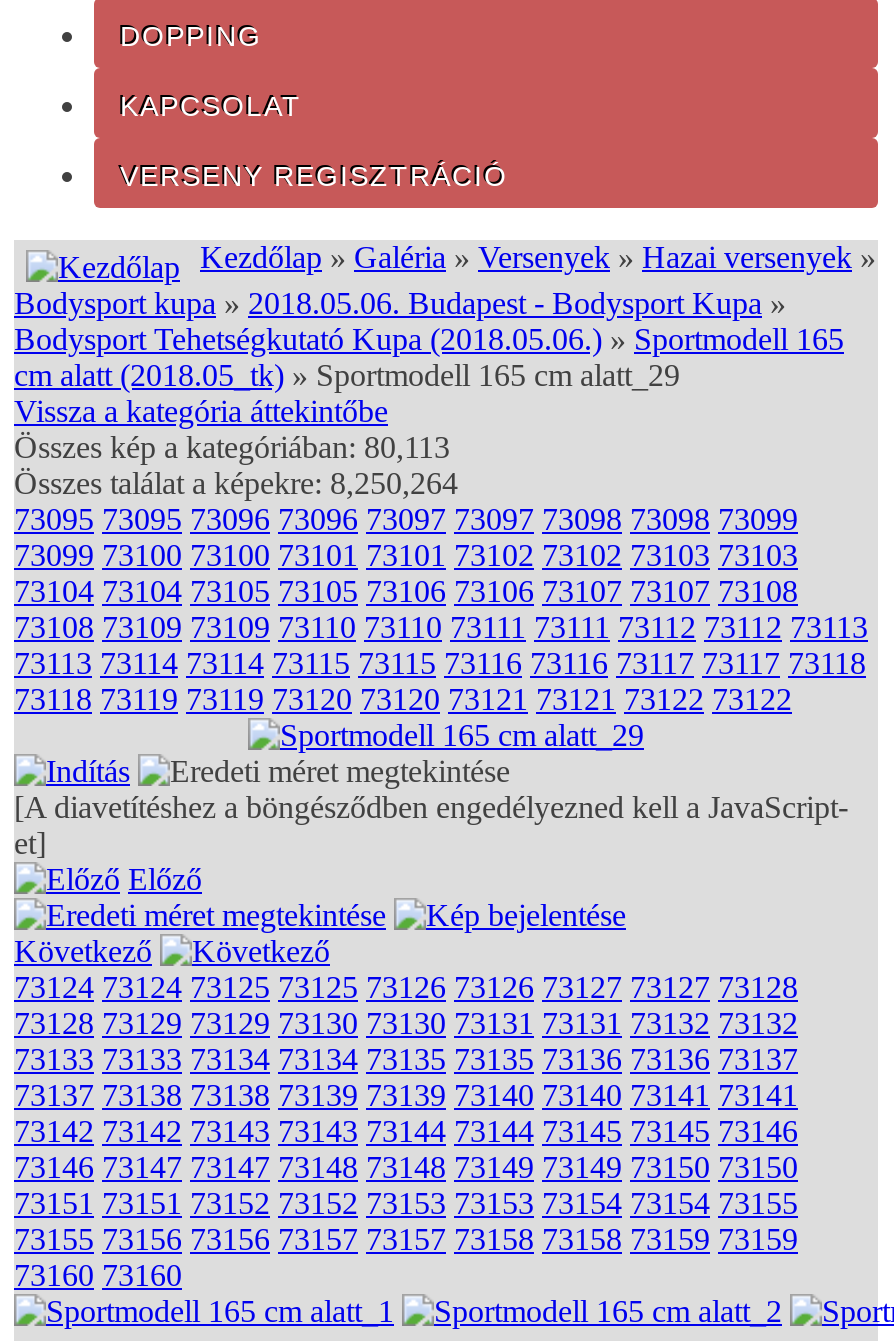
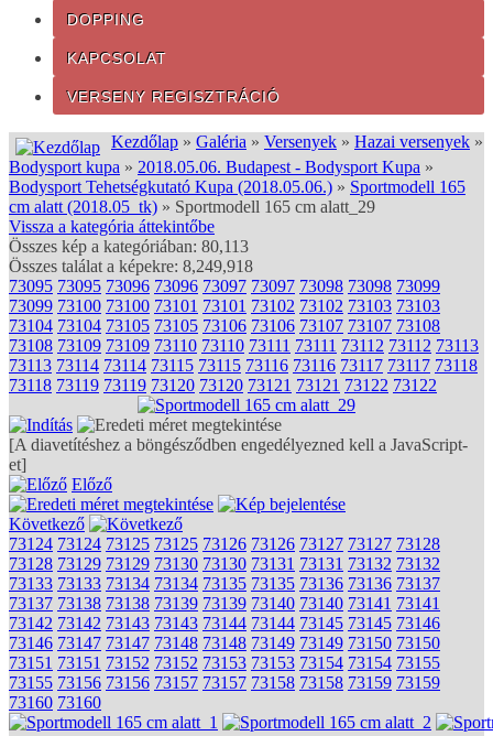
[14,466,458,500] Összes találat a képekre: 8,250,264 -> [9,257,253,275] Összes találat a képekre: 8,249,918

